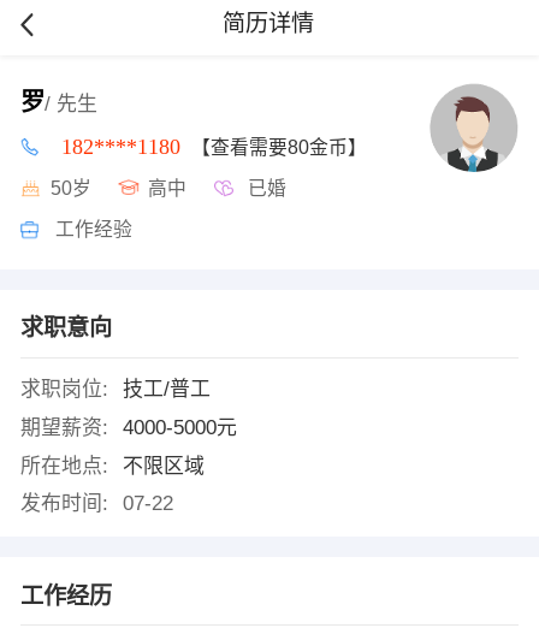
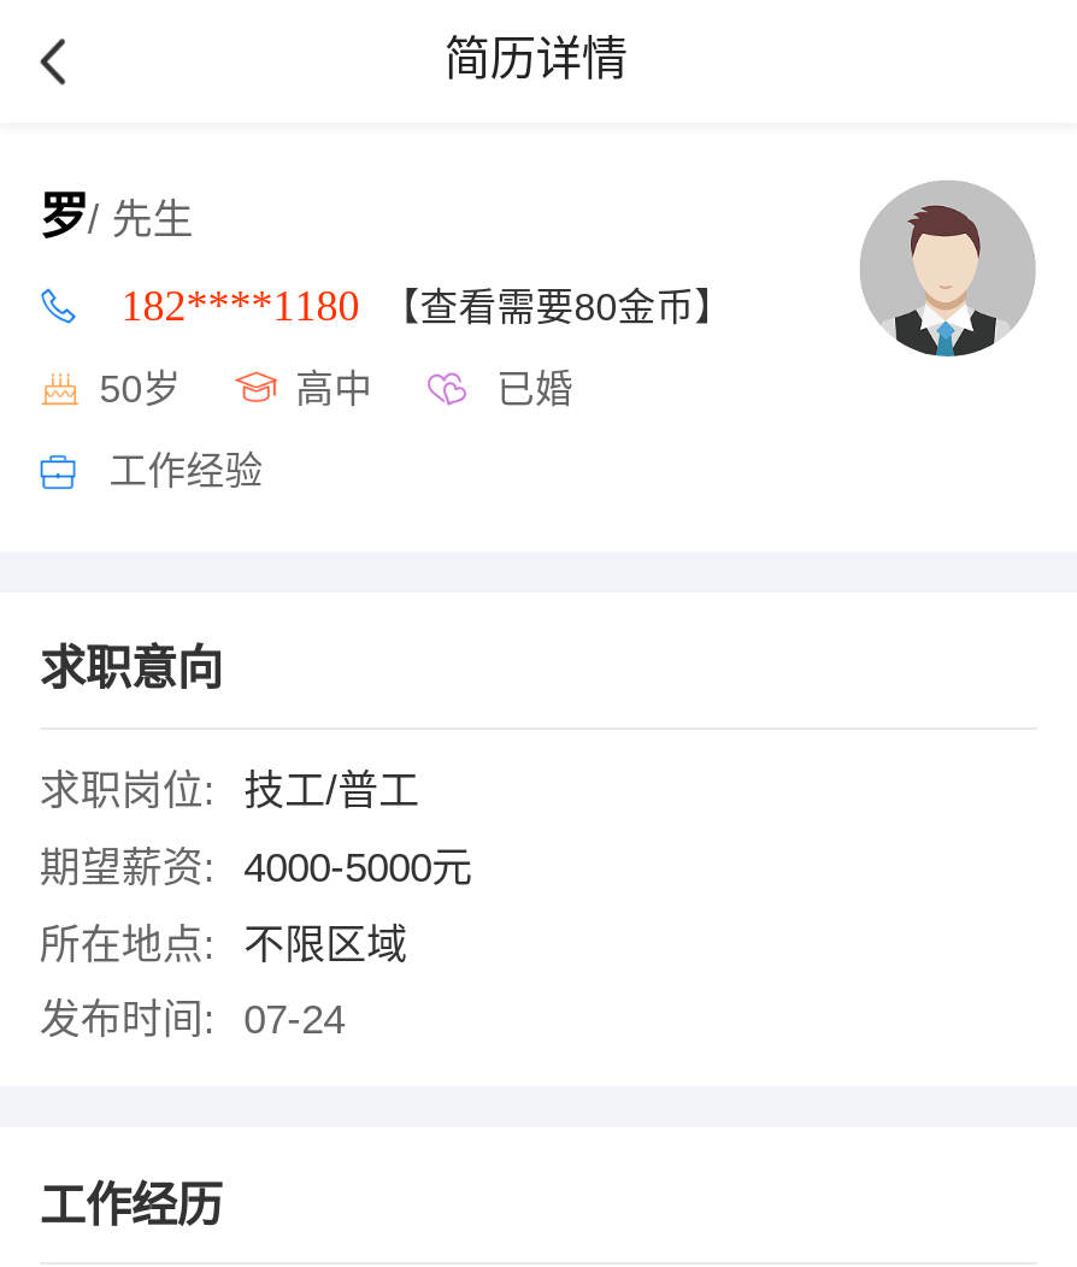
[20,492,173,515] 发布时间: 07-22 -> [40,998,345,1044] 发布时间: 07-24

